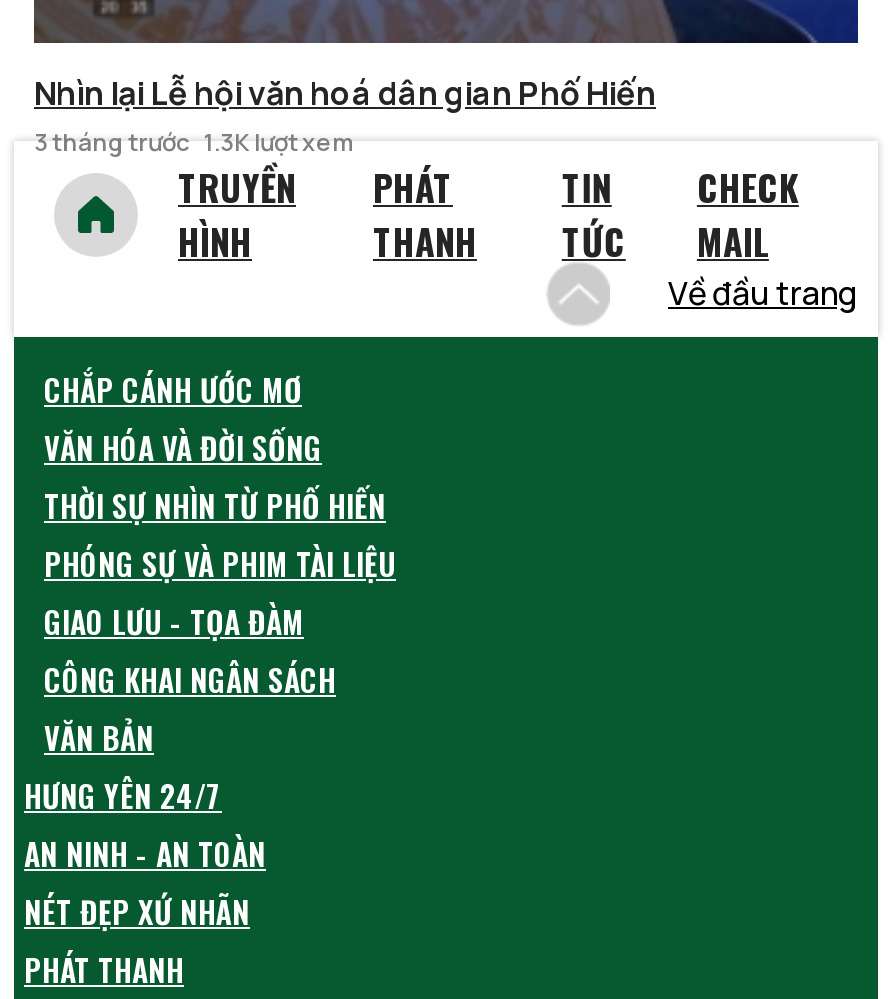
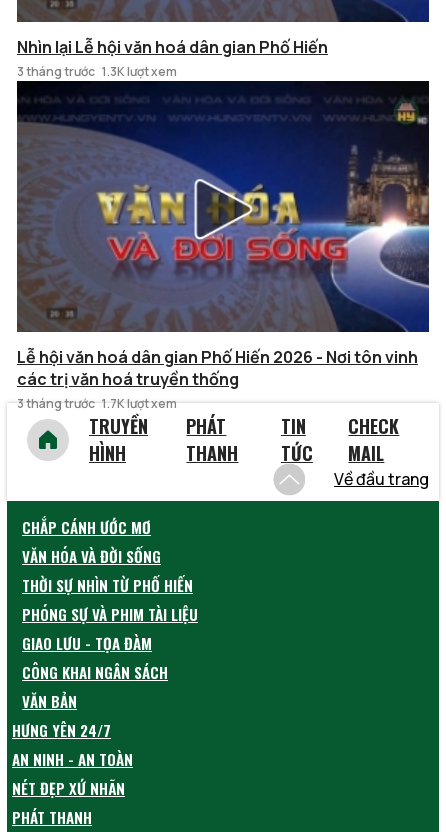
none -> [17,80,430,412] [image] | Lễ hội văn hoá dân gian Phố Hiến 2026 - Nơi tôn vinh | các trị văn hoá truyền thống | 3 tháng trước 1.7K lượt xem

